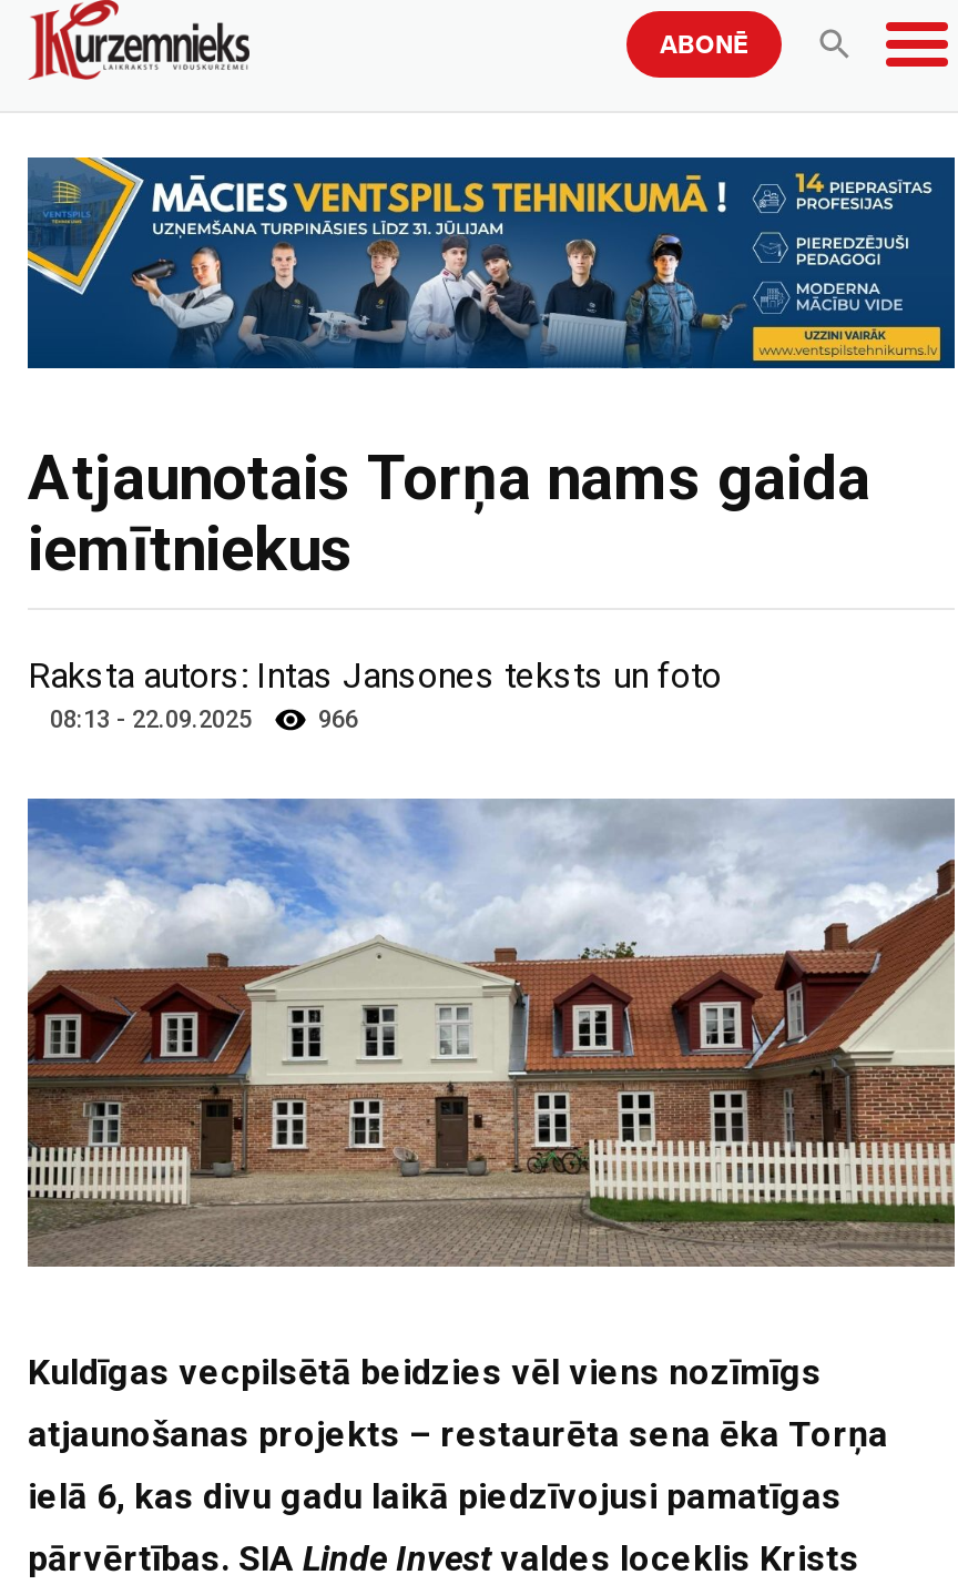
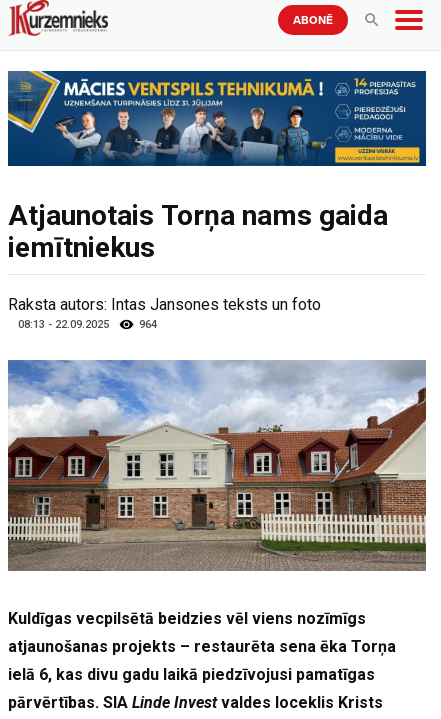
[318,705,358,734] 966 -> [139,318,157,331] 964

